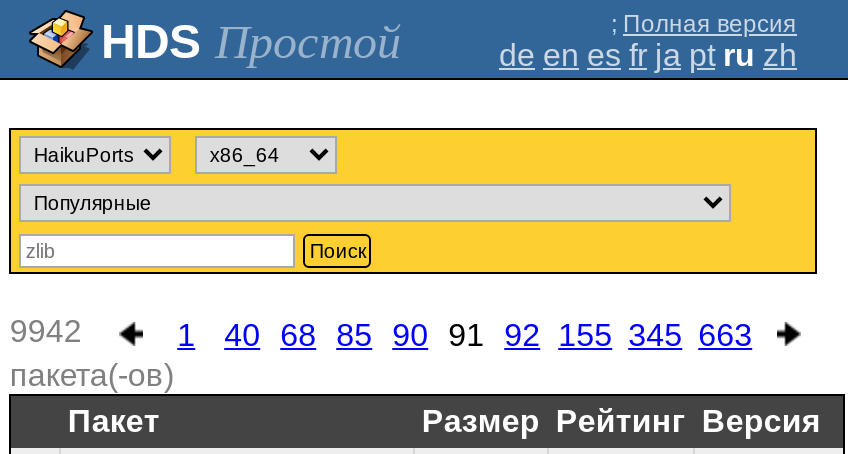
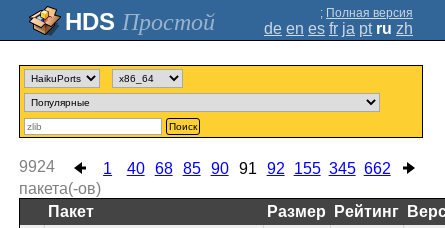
[10,314,82,348] 9942 -> [19,158,55,175] 9924
[177,318,752,352] 1 40 68 85 90 91 92 155 345 663 -> [103,160,391,177] 1 40 68 85 90 91 92 155 345 662

